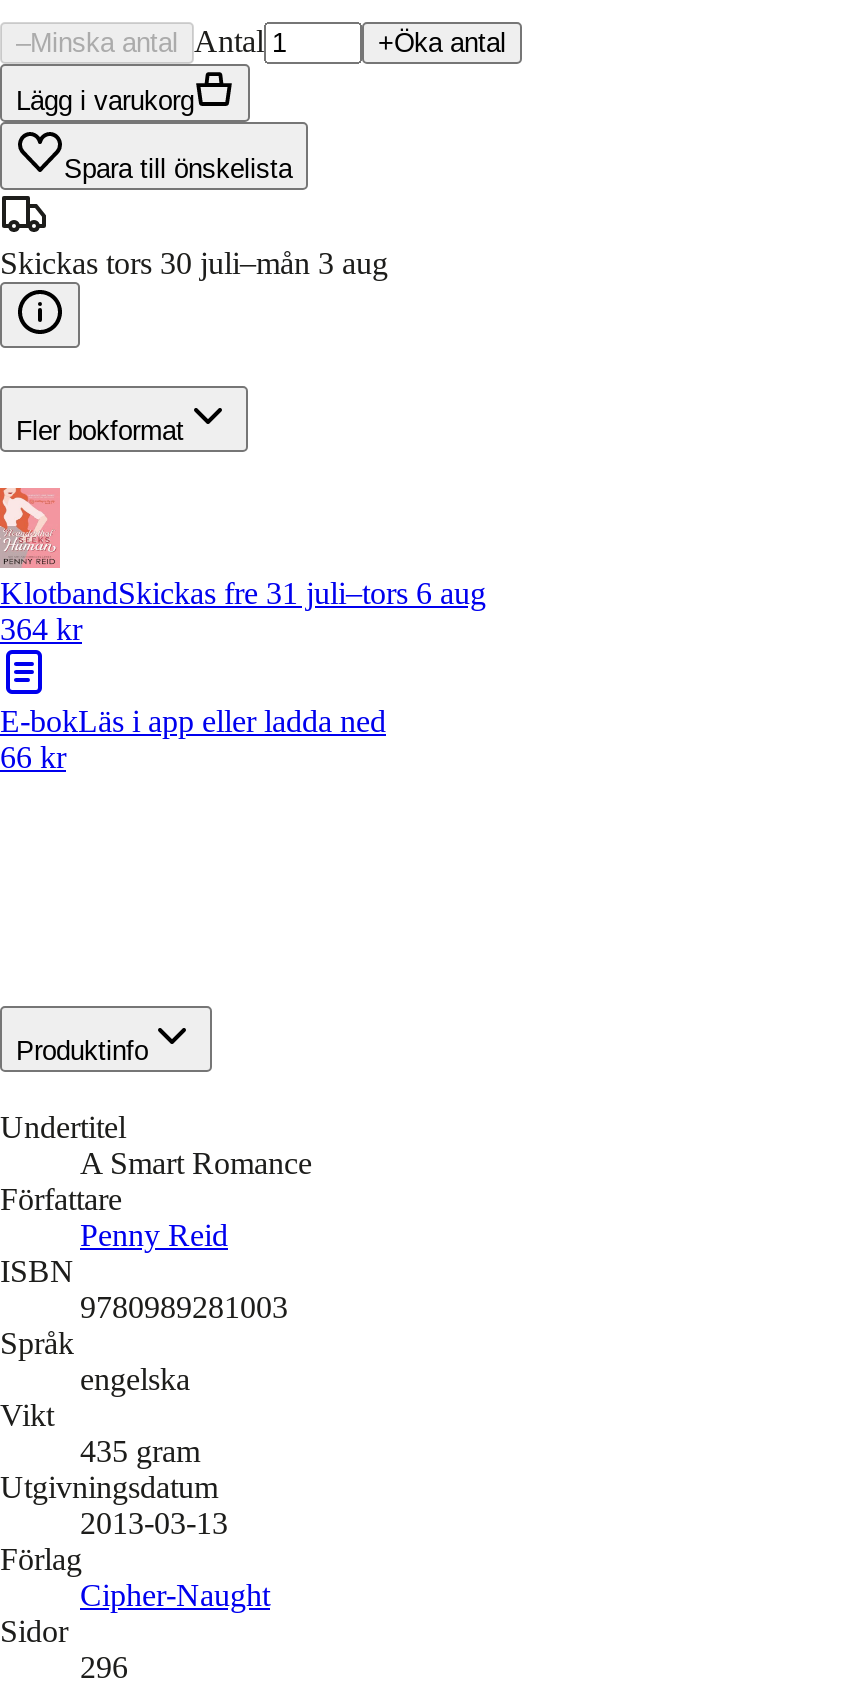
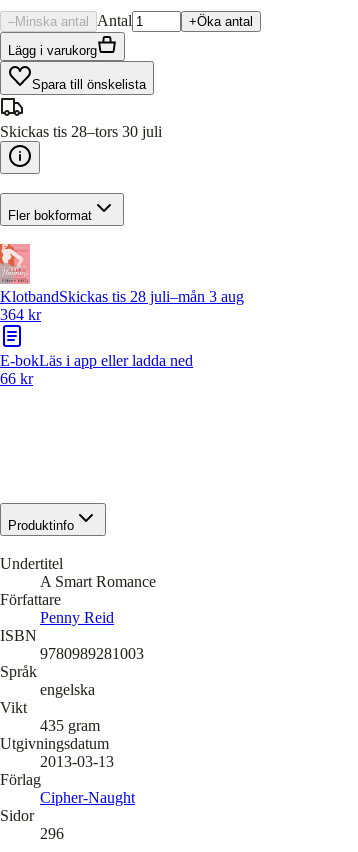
[0,246,388,280] Skickas tors 30 juli–mån 3 aug -> [0,123,162,140] Skickas tis 28–tors 30 juli
[0,577,486,611] KlotbandSkickas fre 31 juli–tors 6 aug -> [0,288,244,305] KlotbandSkickas tis 28 juli–mån 3 aug

